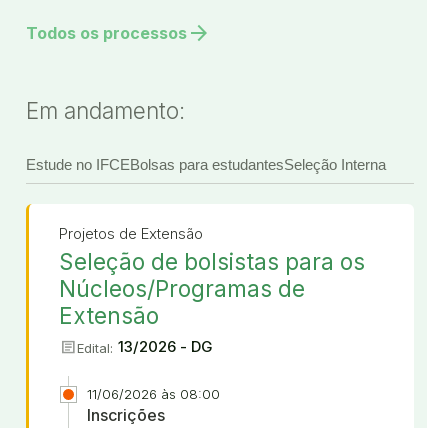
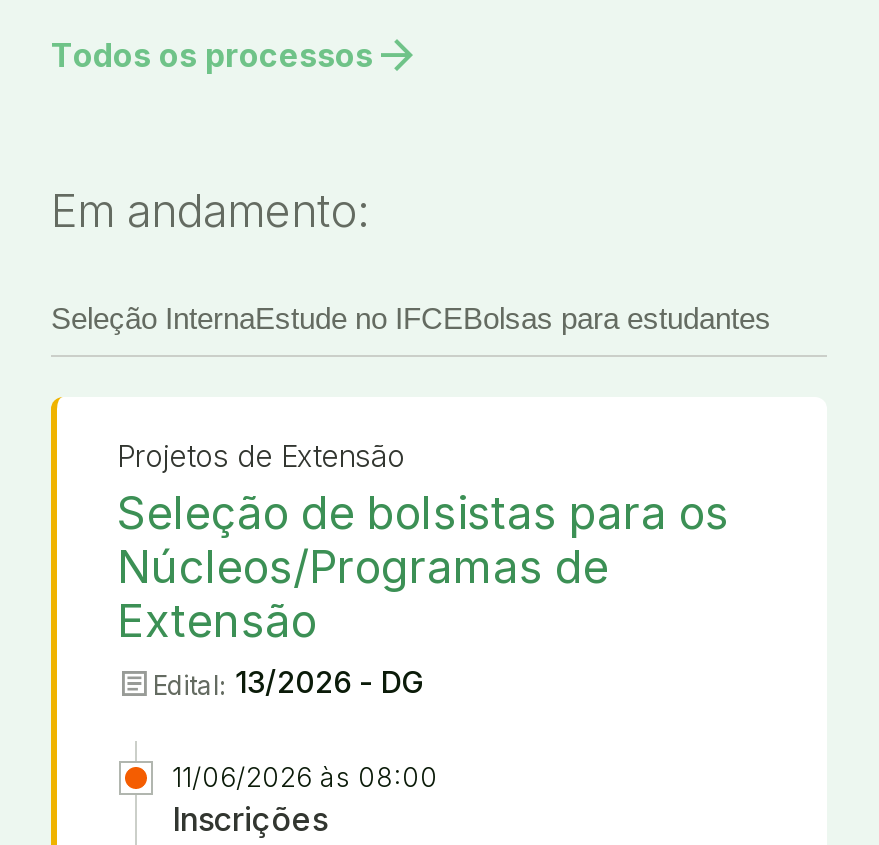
[26,156,386,173] Estude no IFCEBolsas para estudantesSeleção Interna -> [51,302,771,336] Seleção InternaEstude no IFCEBolsas para estudantes

